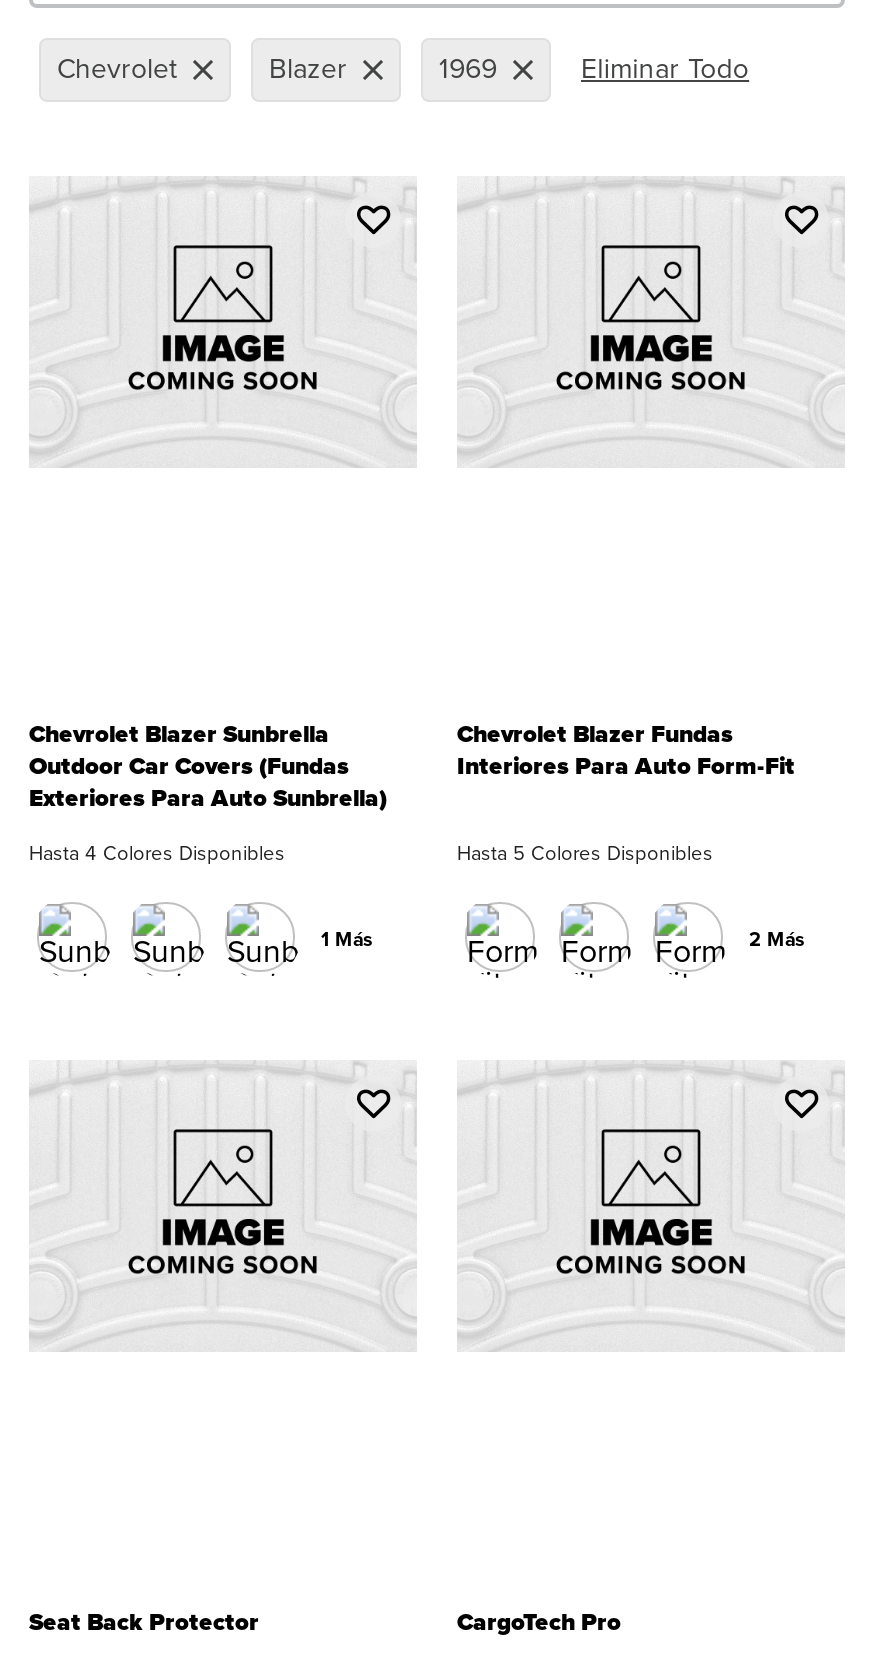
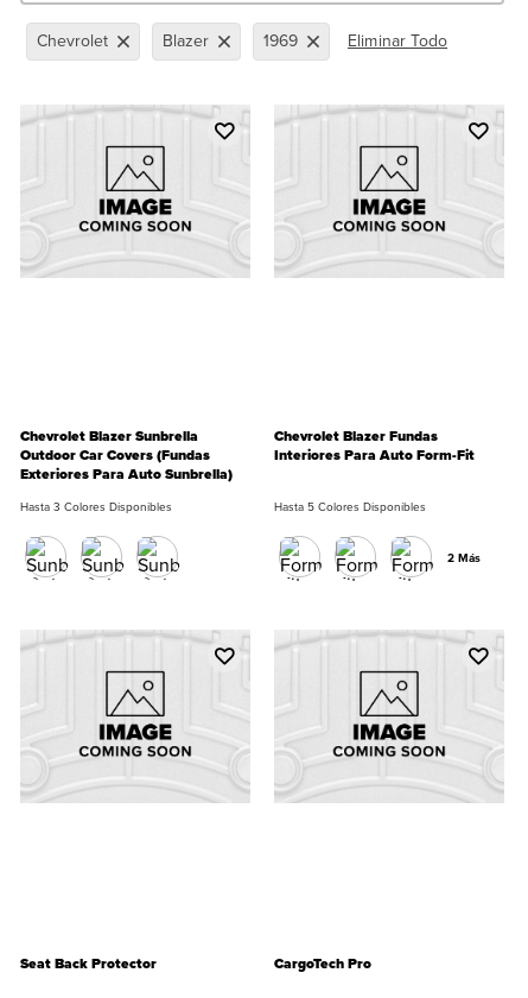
[29,839,373,955] Hasta 4 Colores Disponibles | 1 Más -> [20,498,172,516] Hasta 3 Colores Disponibles

